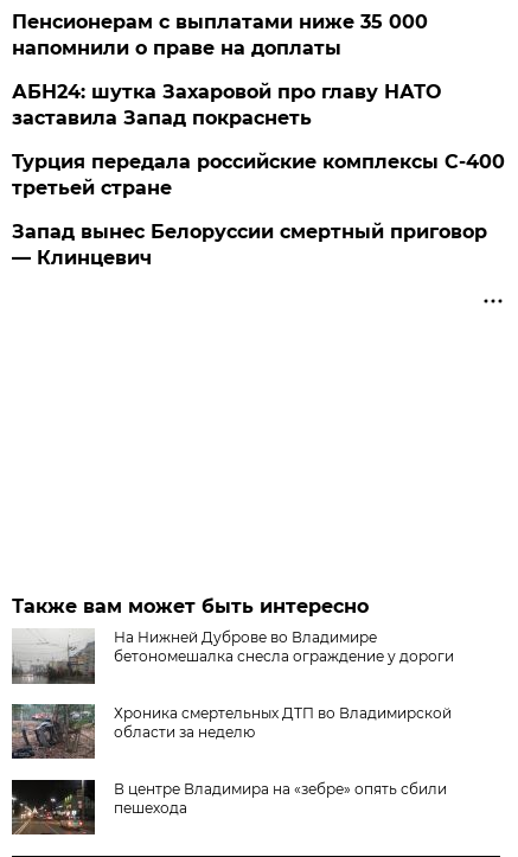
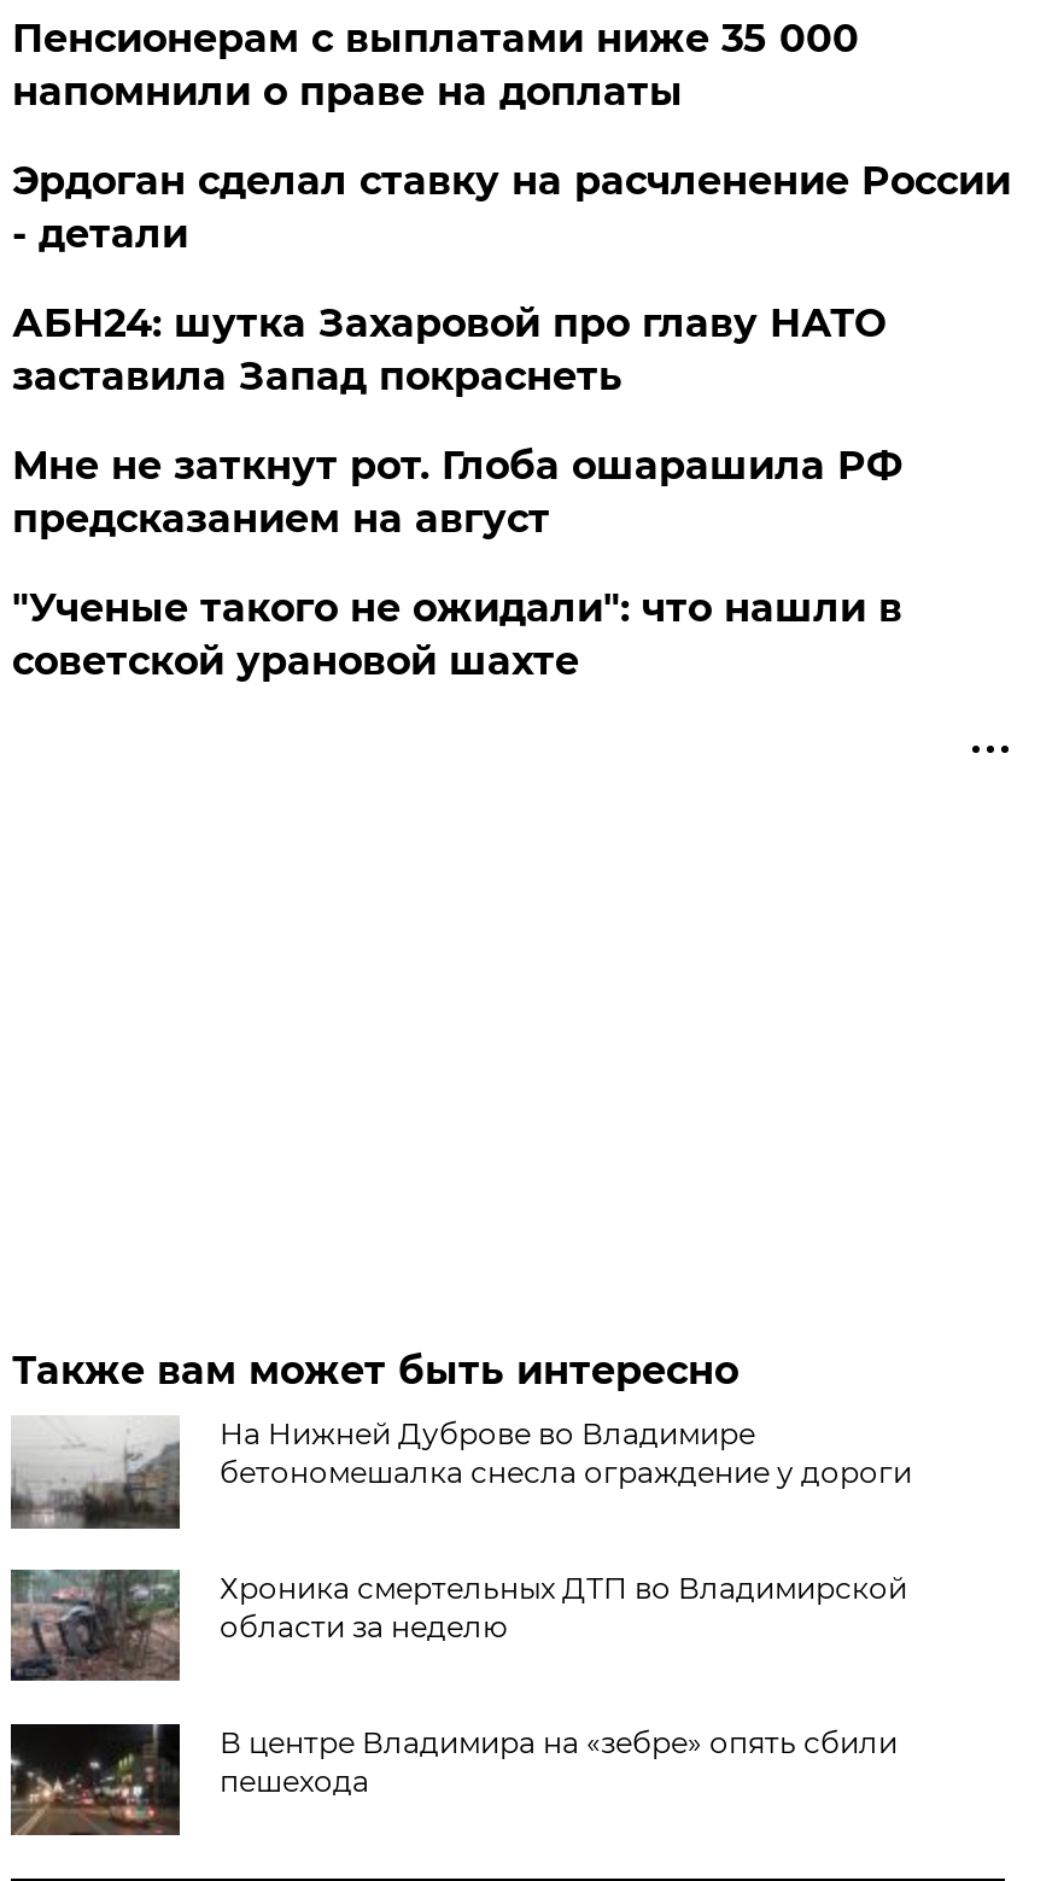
none -> [12,158,1011,257] Эрдоган сделал ставку на расчленение России | - детали
[12,150,505,199] Турция передала российские комплексы С-400 | третьей стране -> [12,443,902,541] Мне не заткнут рот. Глоба ошарашила РФ | предсказанием на август
[12,220,488,269] Запад вынес Белоруссии смертный приговор | — Клинцевич -> [12,585,902,684] "Ученые такого не ожидали": что нашли в | советской урановой шахте

